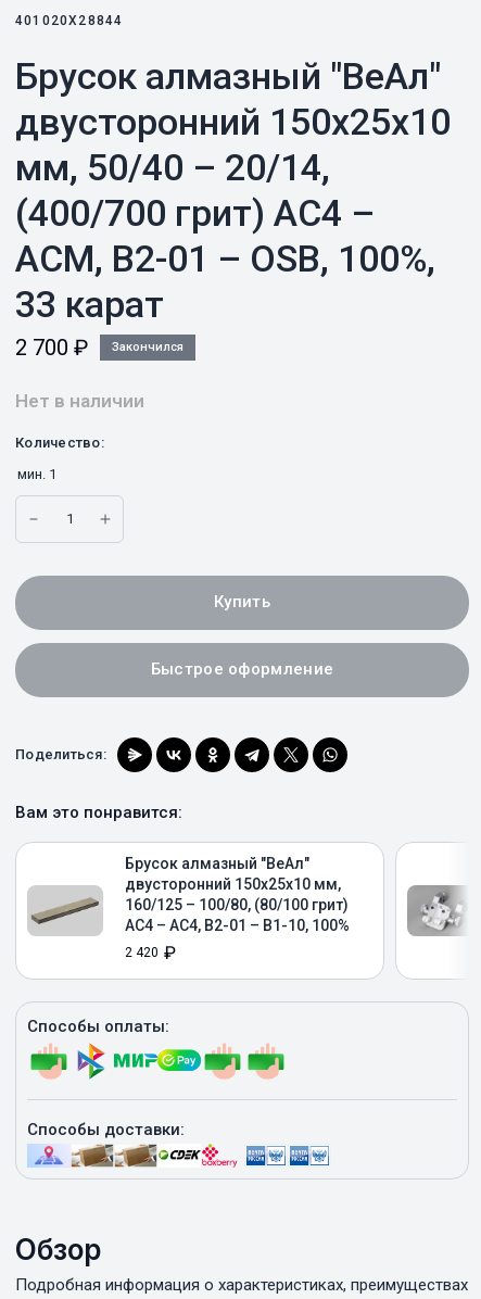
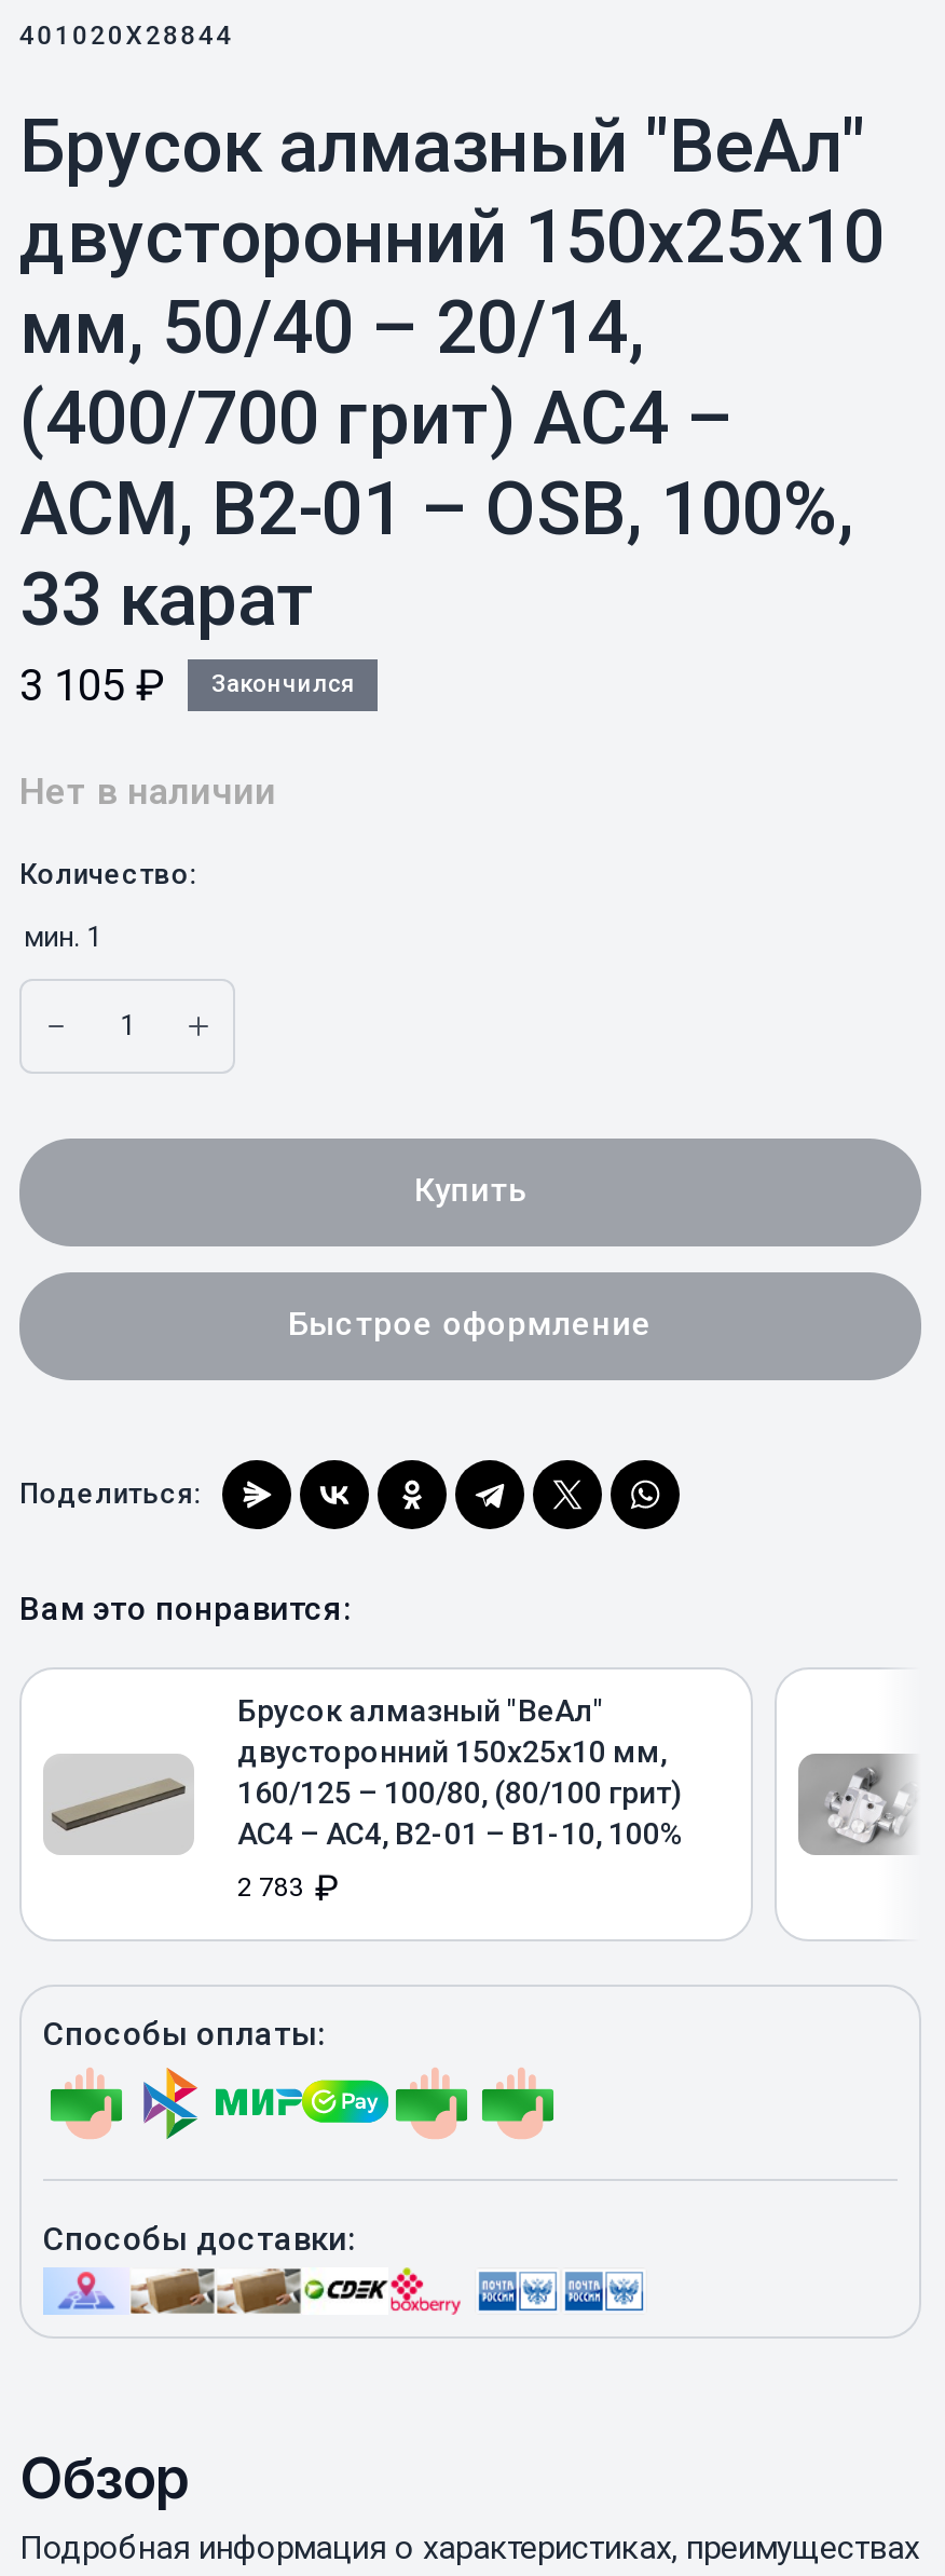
[15,334,183,360] 2 700 ₽ Закончился -> [19,659,354,711] 3 105 ₽ Закончился
[125,943,176,963] 2 420 ₽ -> [237,1868,339,1909] 2 783 ₽

